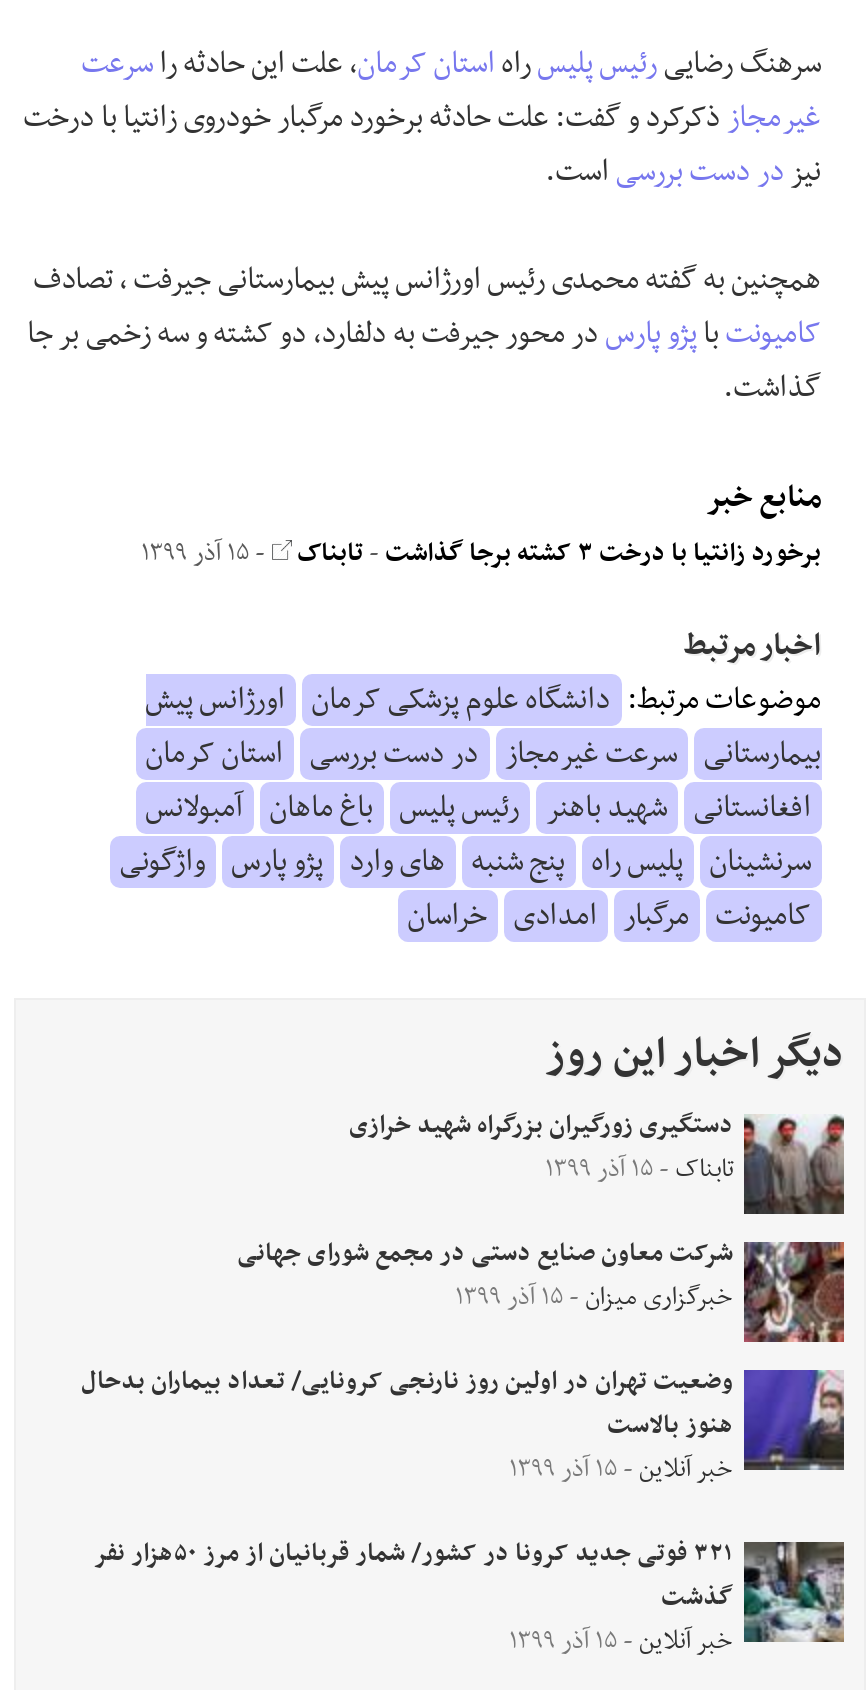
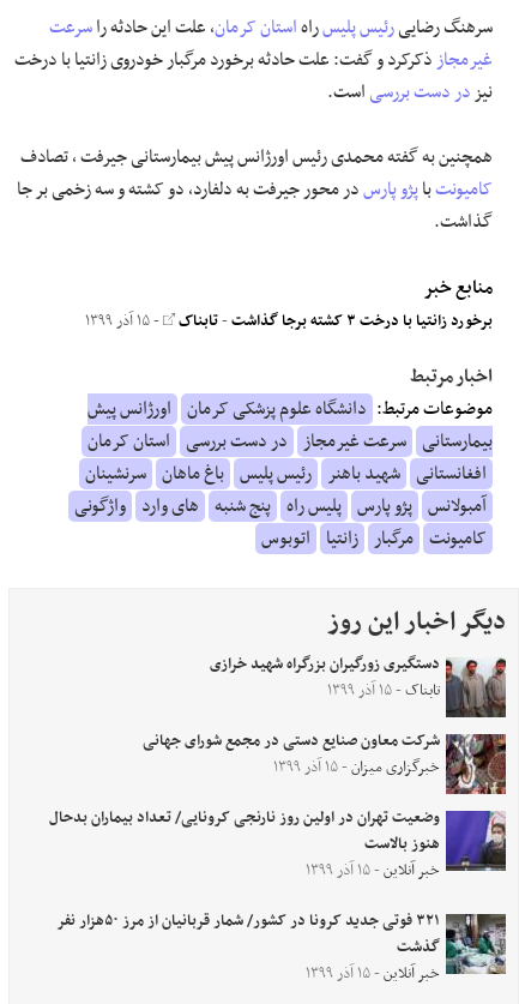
[145,782,811,834] افغانستانی شهید باهنر رئیس پلیس باغ ماهان آمبولانس -> [85,458,486,489] افغانستانی شهید باهنر رئیس پلیس باغ ماهان سرنشینان
[119,836,811,888] سرنشینان پلیس راه پنج شنبه های وارد پژو پارس واژگونی -> [74,491,486,522] آمبولانس پژو پارس پلیس راه پنج شنبه های وارد واژگونی
[407,890,811,942] کامیونت مرگبار امدادی خراسان -> [261,523,486,554] کامیونت مرگبار زانتیا اتوبوس

